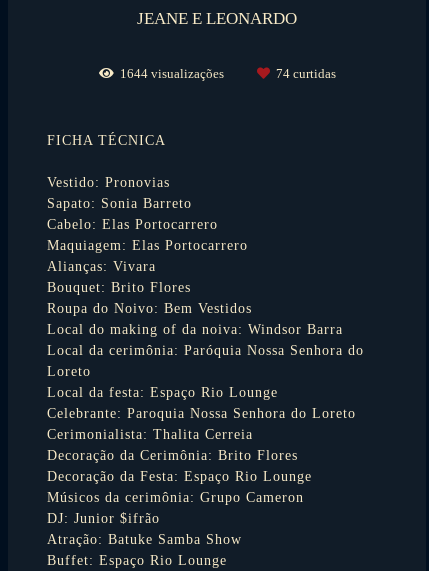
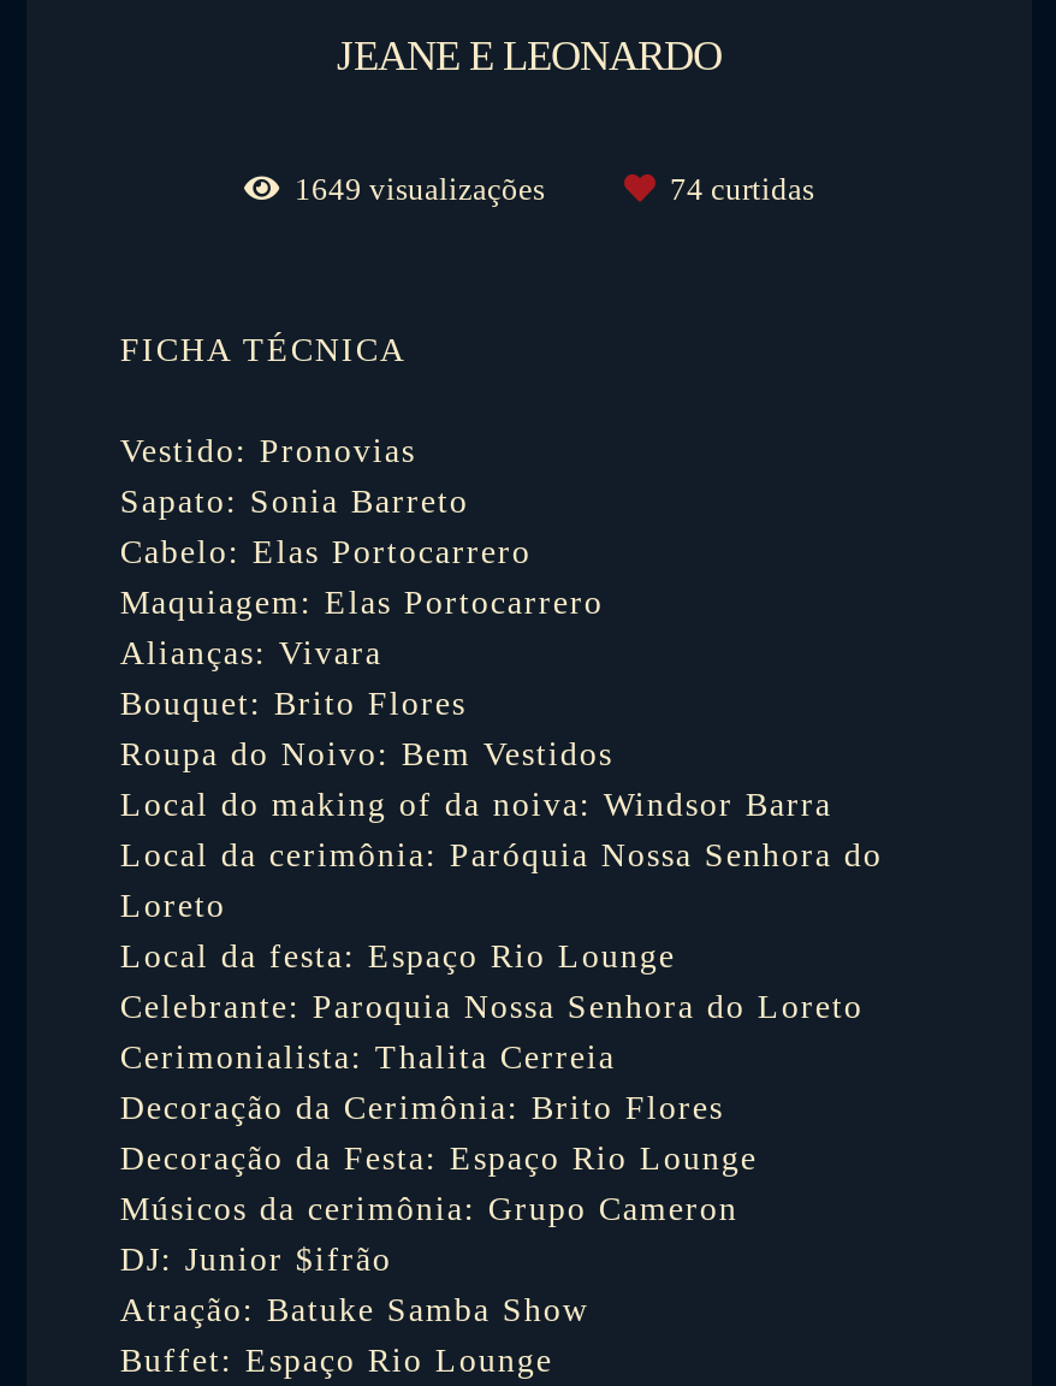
[119,66,226,81] 1644 visualizações -> [295,170,552,206] 1649 visualizações

